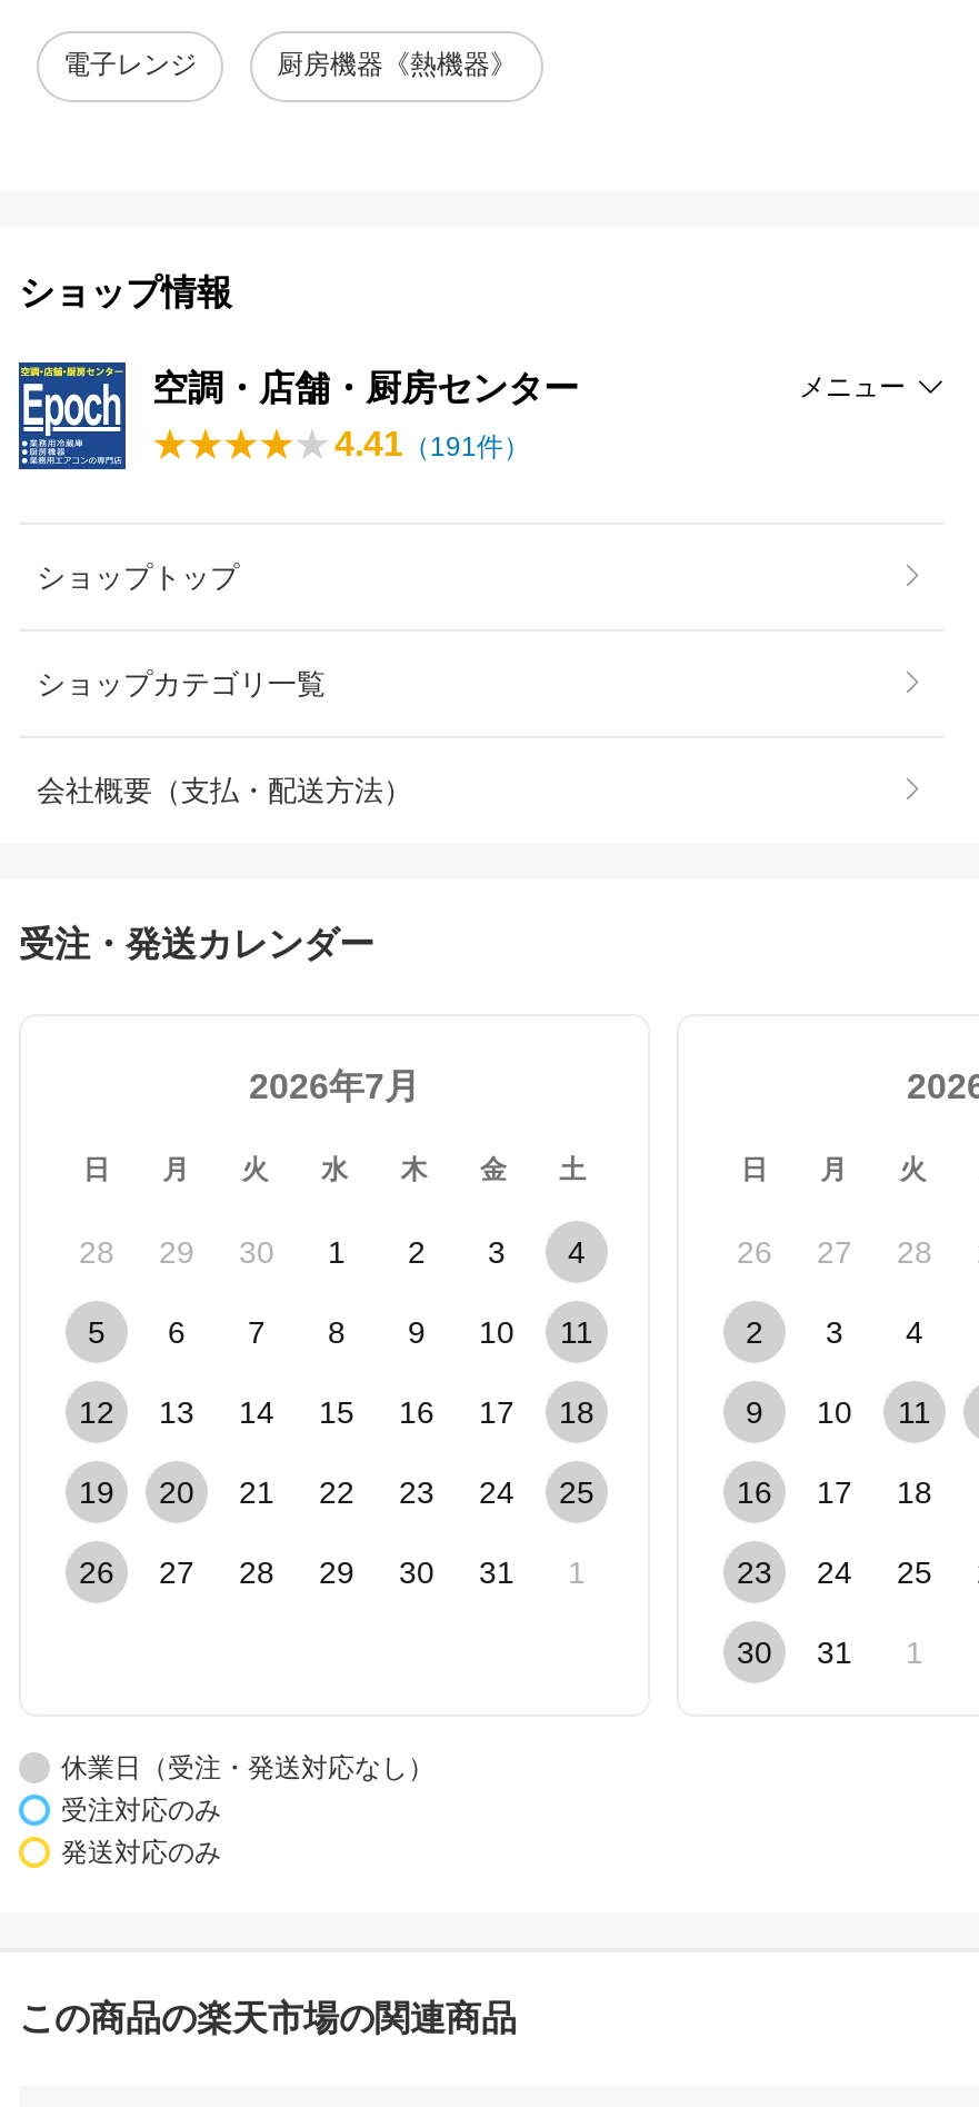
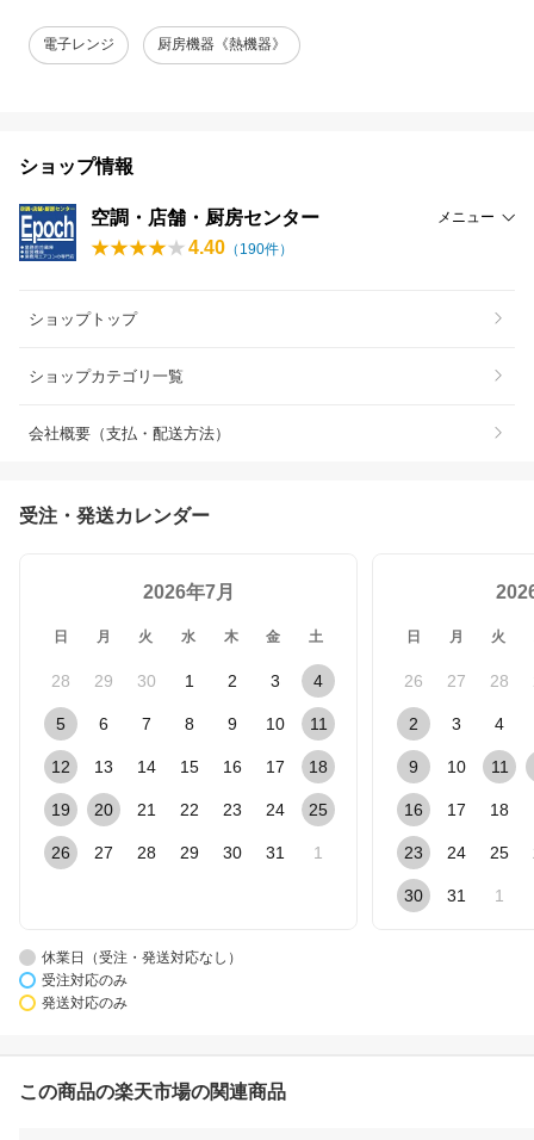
[334,424,530,462] 4.41（191件） -> [188,237,293,257] 4.40（190件）

